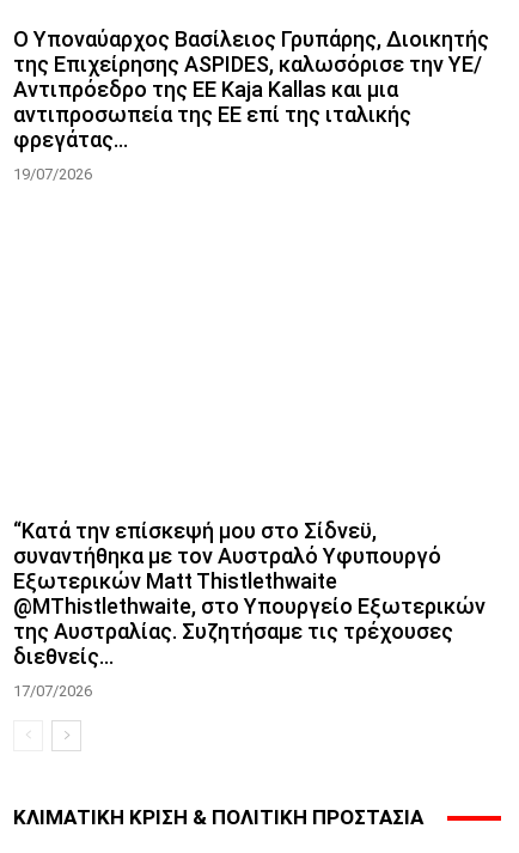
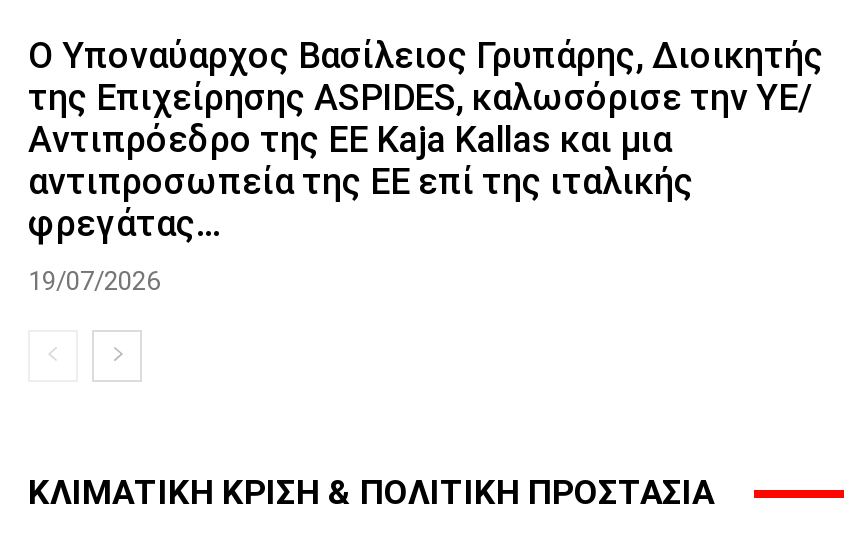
[13,518,486,700] “Κατά την επίσκεψή μου στο Σίδνεϋ, | συναντήθηκα με τον Αυστραλό Υφυπουργό | Εξωτερικών Matt Thistlethwaite | @MThistlethwaite, στο Υπουργείο Εξωτερικών | της Αυστραλίας. Συζητήσαμε τις τρέχουσες | διεθνείς... | 17/07/2026 -> none

